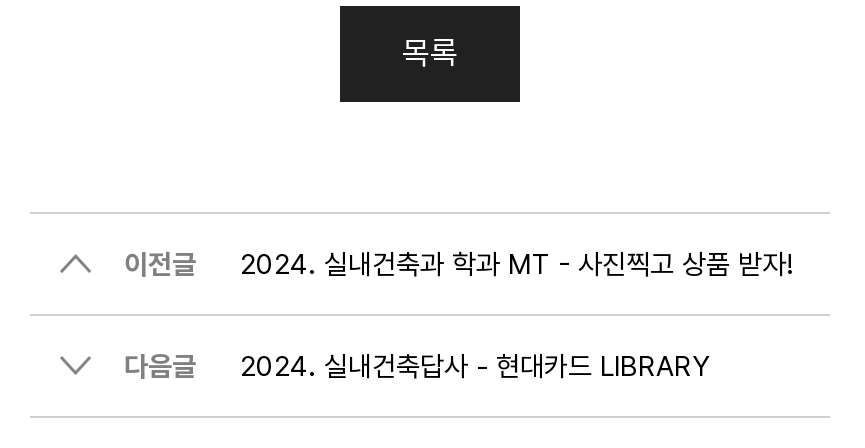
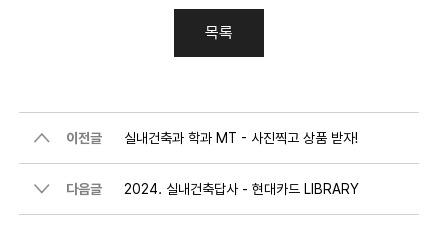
[240,248,792,280] 2024. 실내건축과 학과 MT - 사진찍고 상품 받자! -> [124,130,358,146] 실내건축과 학과 MT - 사진찍고 상품 받자!

